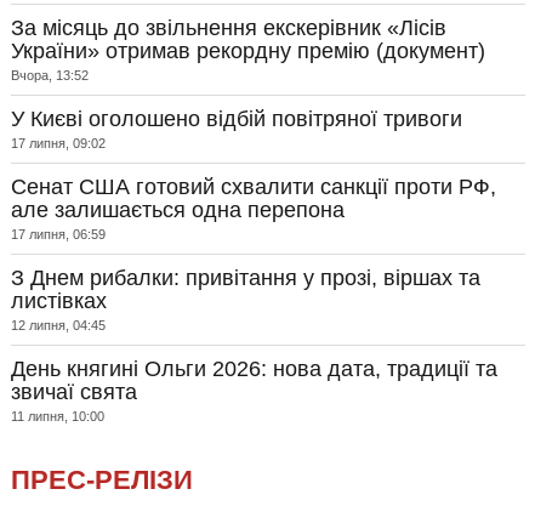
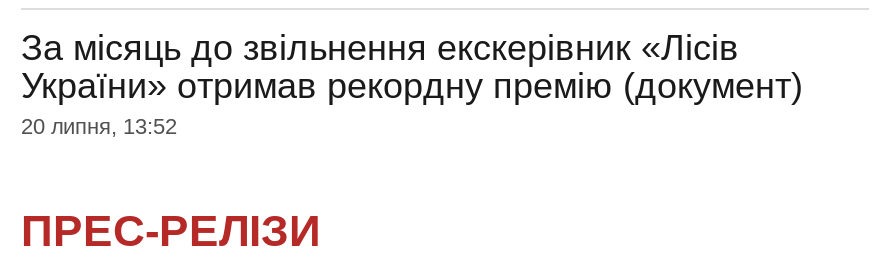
[11,68,497,423] Вчора, 13:52 | У Києві оголошено відбій повітряної тривоги | 17 липня, 09:02 | Сенат США готовий схвалити санкції проти РФ, | але залишається одна перепона | 17 липня, 06:59 | З Днем рибалки: привітання у прозі, віршах та | листівках | 12 липня, 04:45 | День княгині Ольги 2026: нова дата, традиції та | звичаї свята | 11 липня, 10:00 -> [21,114,177,138] 20 липня, 13:52

